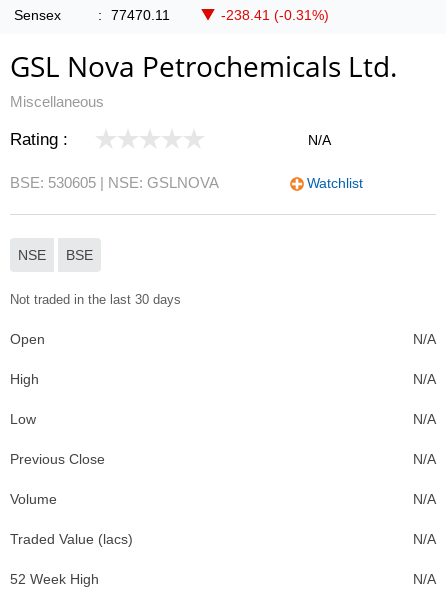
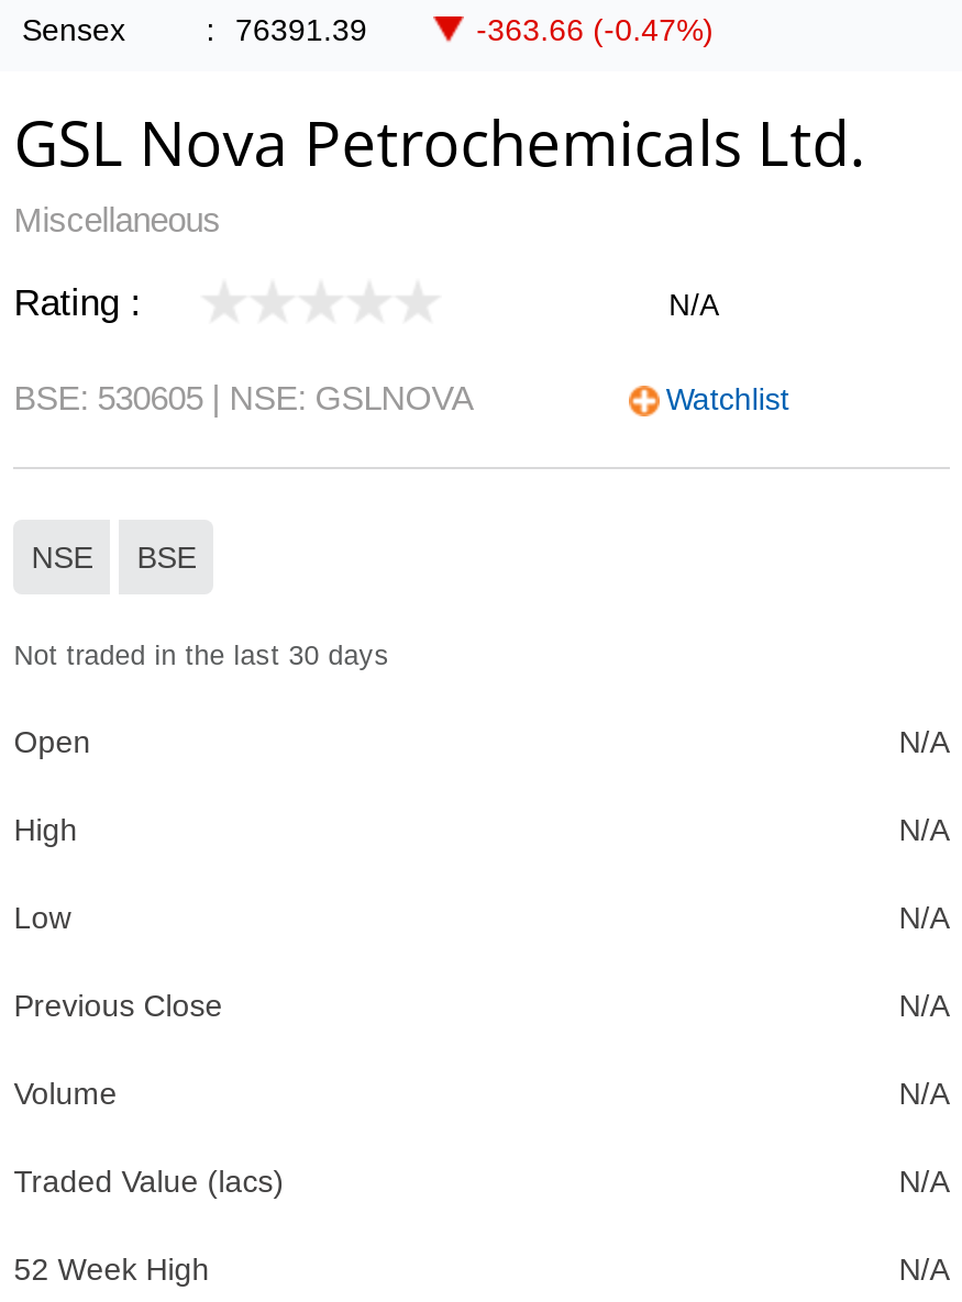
[111,7,170,23] 77470.11 -> [235,12,367,47] 76391.39
[221,7,329,23] -238.41 (-0.31%) -> [476,12,714,47] -363.66 (-0.47%)

